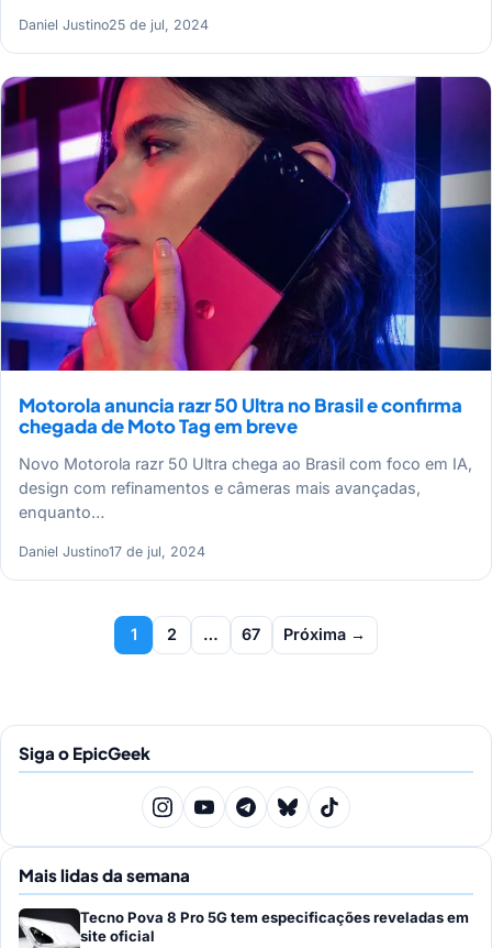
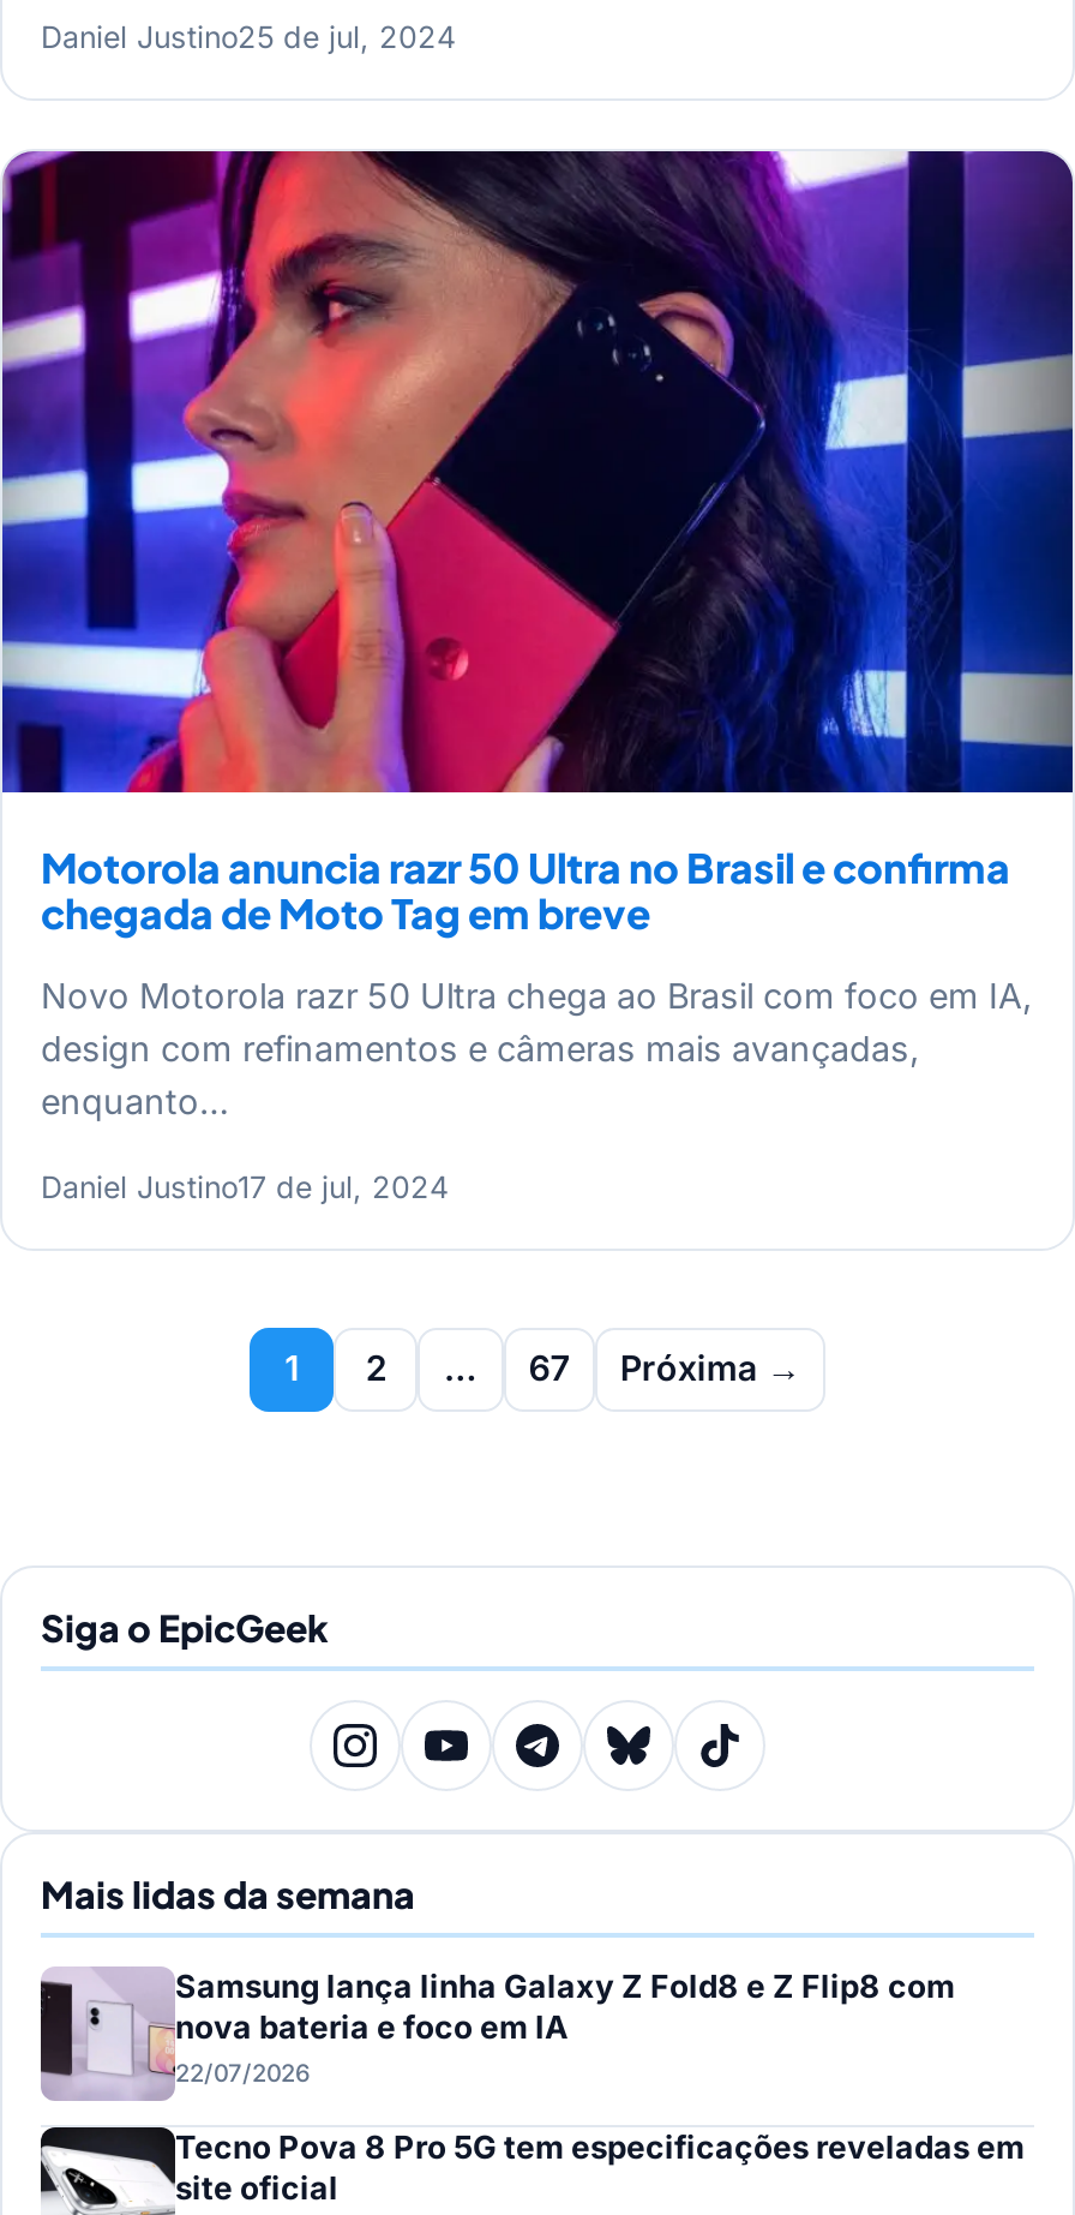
none -> [38,1966,955,2099] [image] | Samsung lança linha Galaxy Z Fold8 e Z Flip8 com | nova bateria e foco em IA | 22/07/2026

